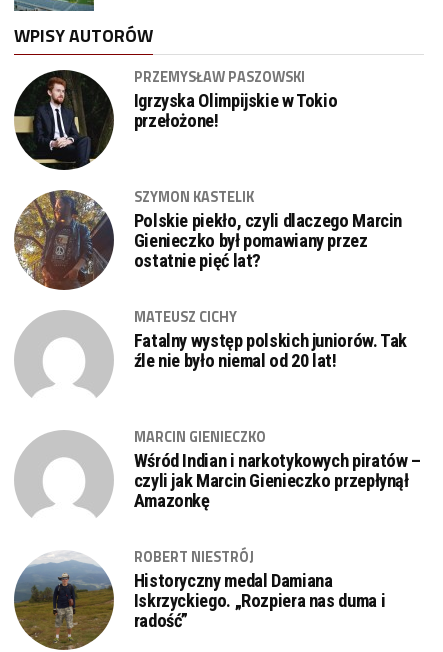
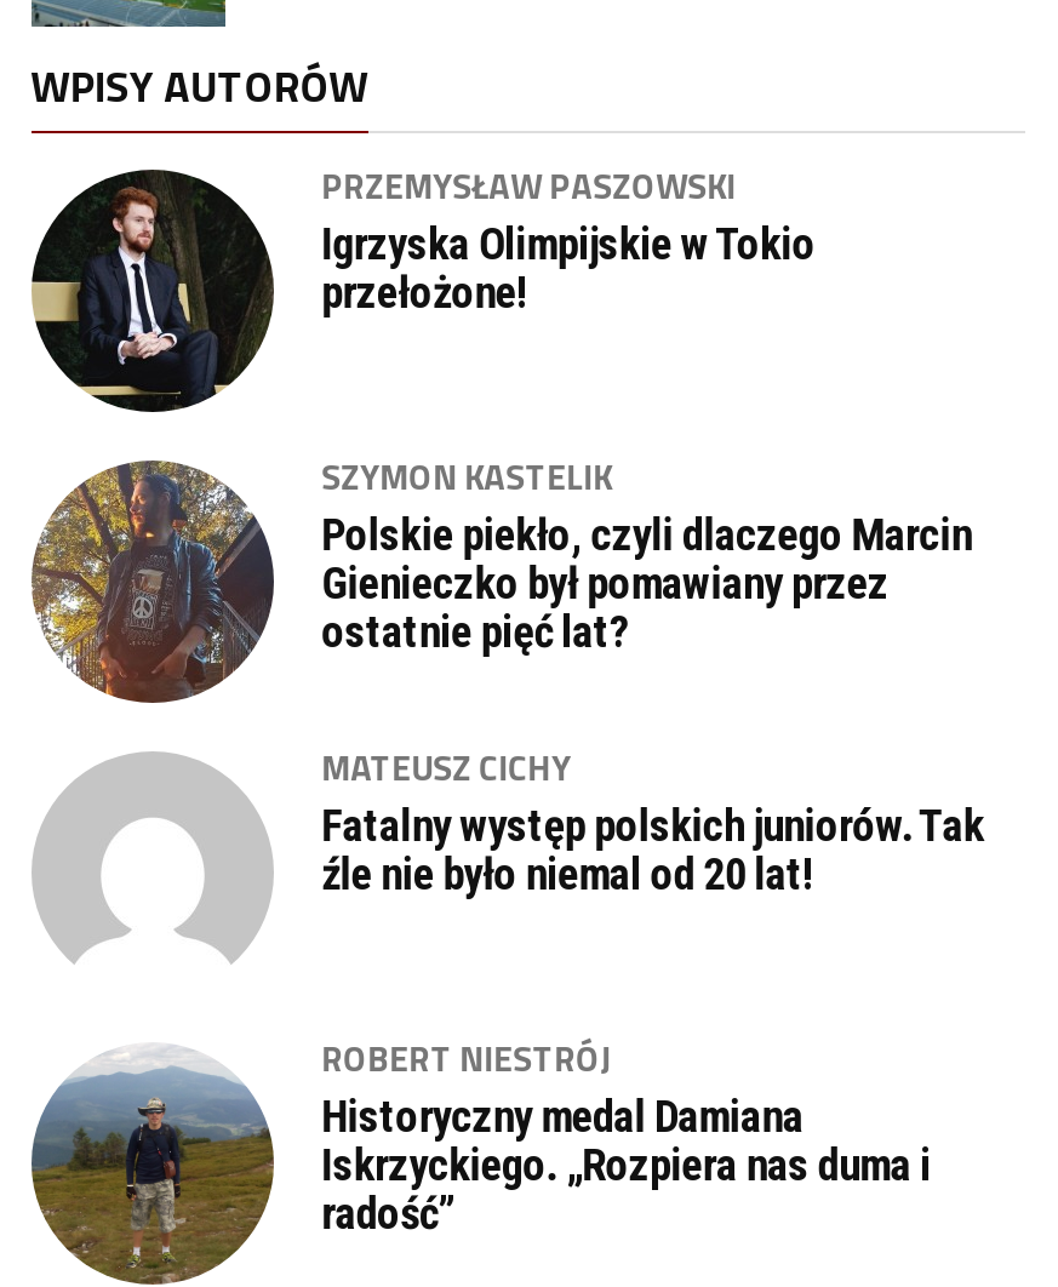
[134,426,421,511] MARCIN GIENIECZKO | Wśród Indian i narkotykowych piratów – | czyli jak Marcin Gienieczko przepłynął | Amazonkę -> none

